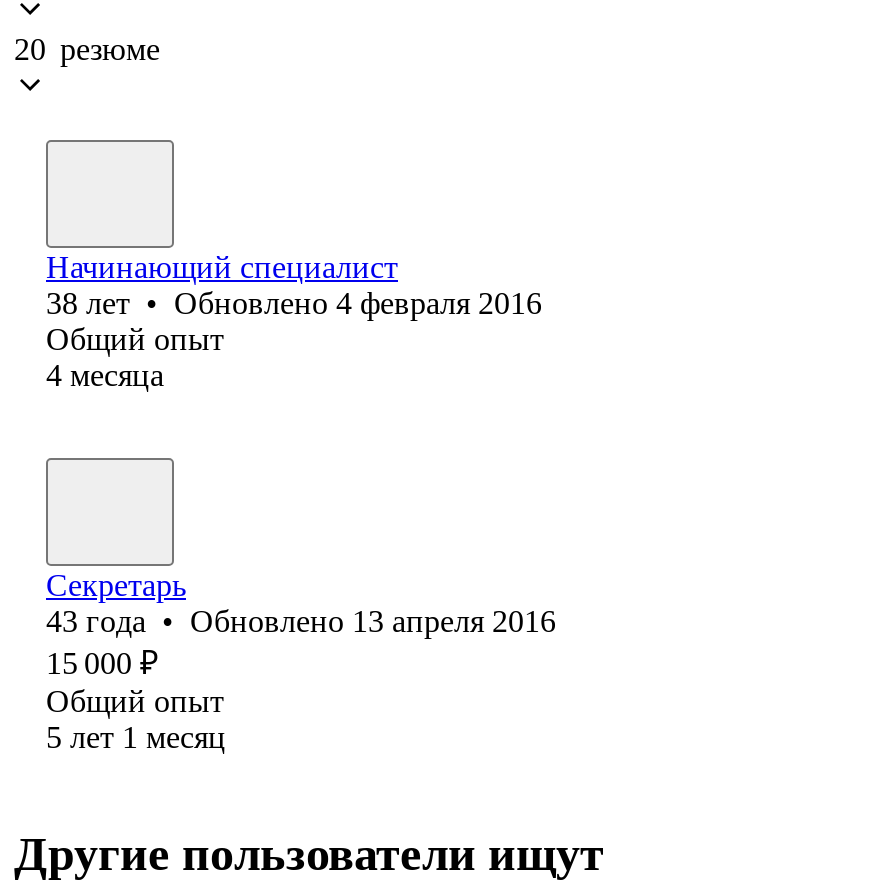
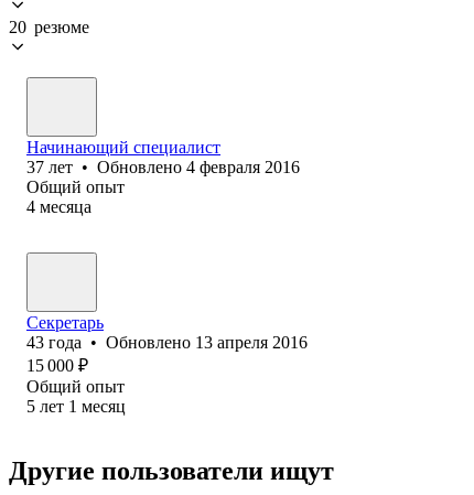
[46,286,542,320] 38 лет • Обновлено 4 февраля 2016 -> [26,158,300,176] 37 лет • Обновлено 4 февраля 2016

